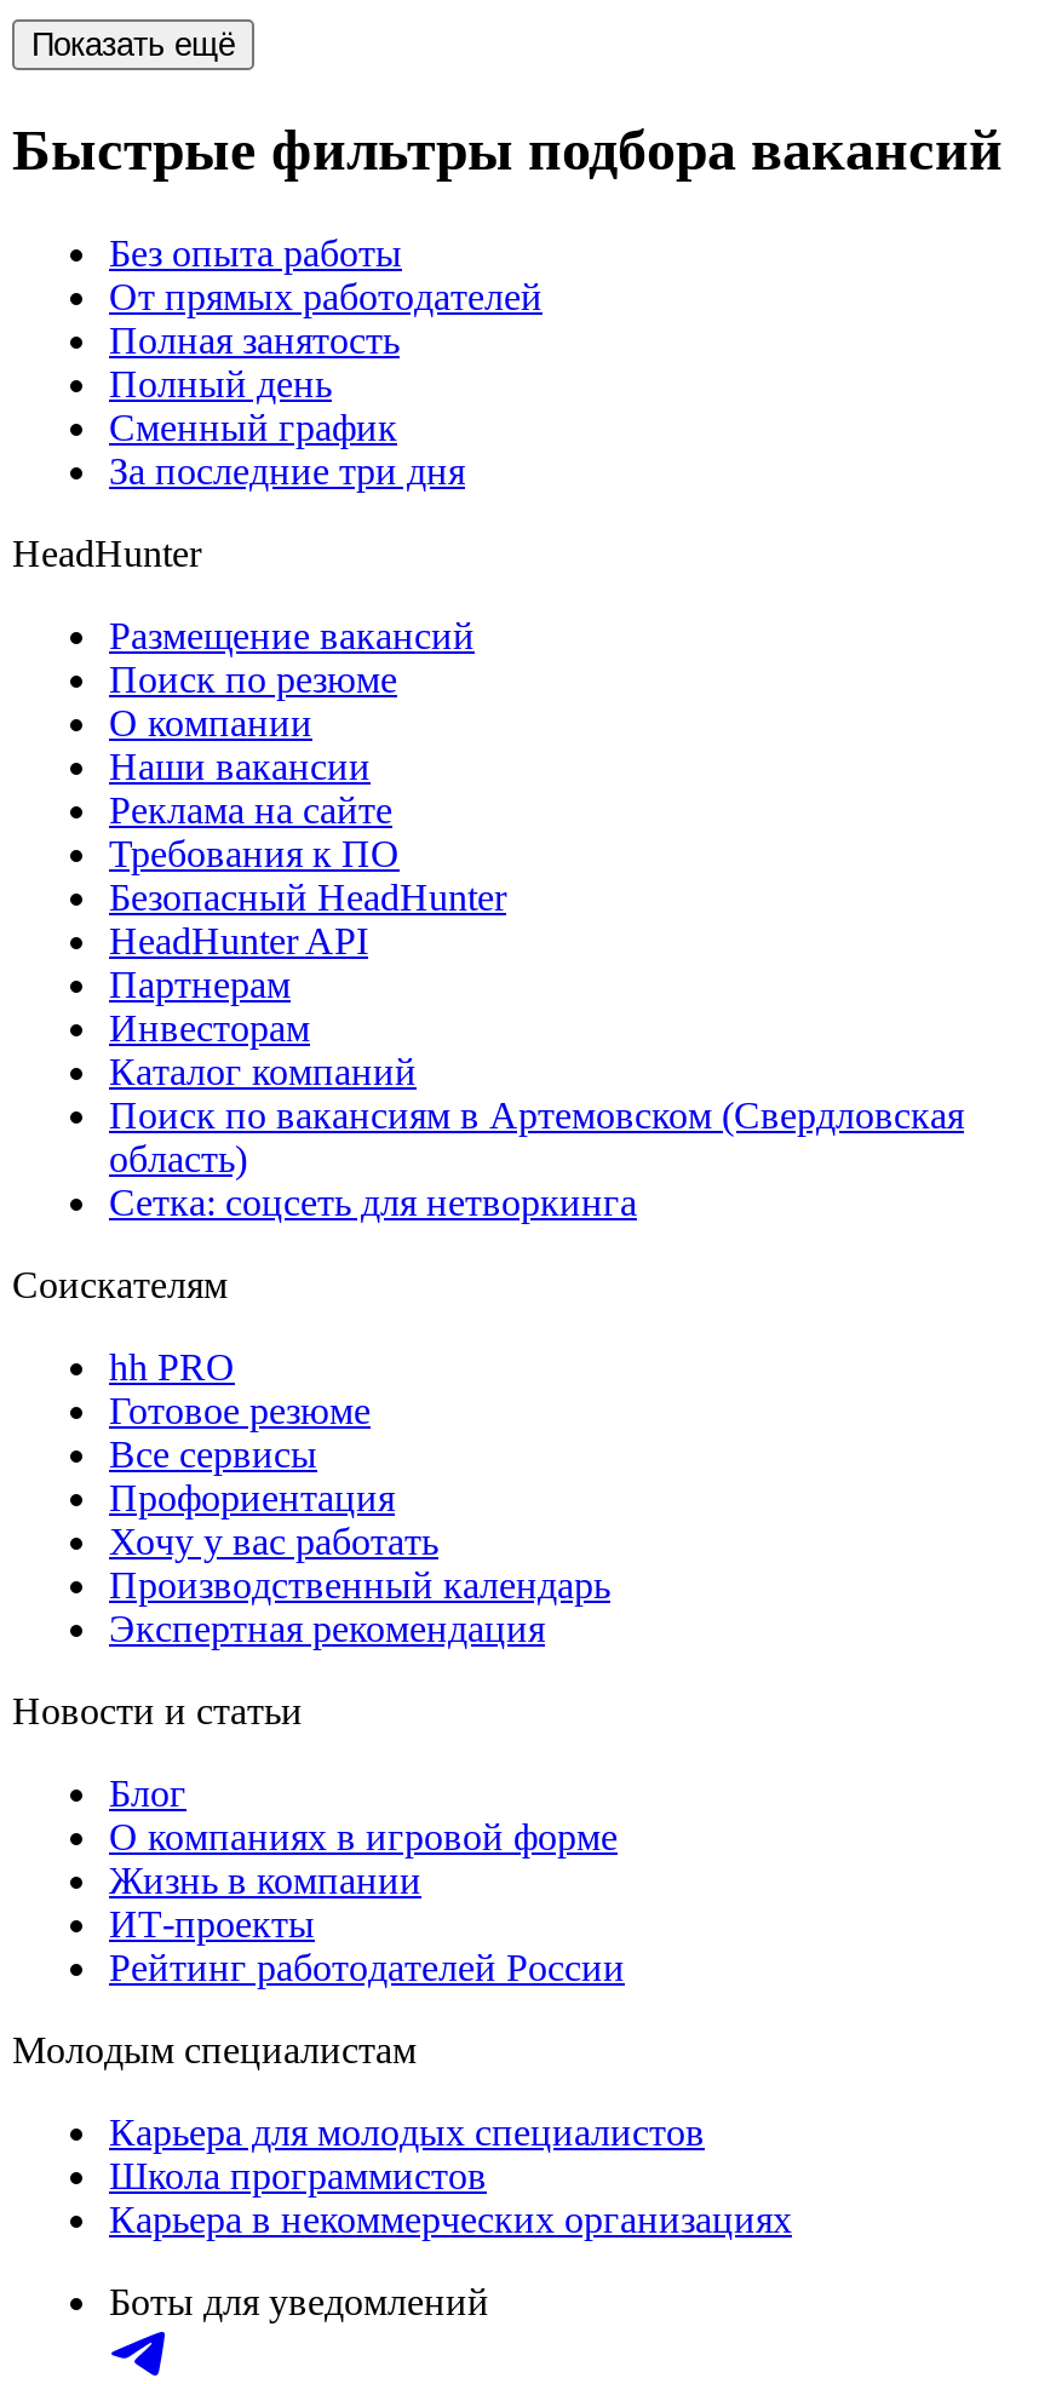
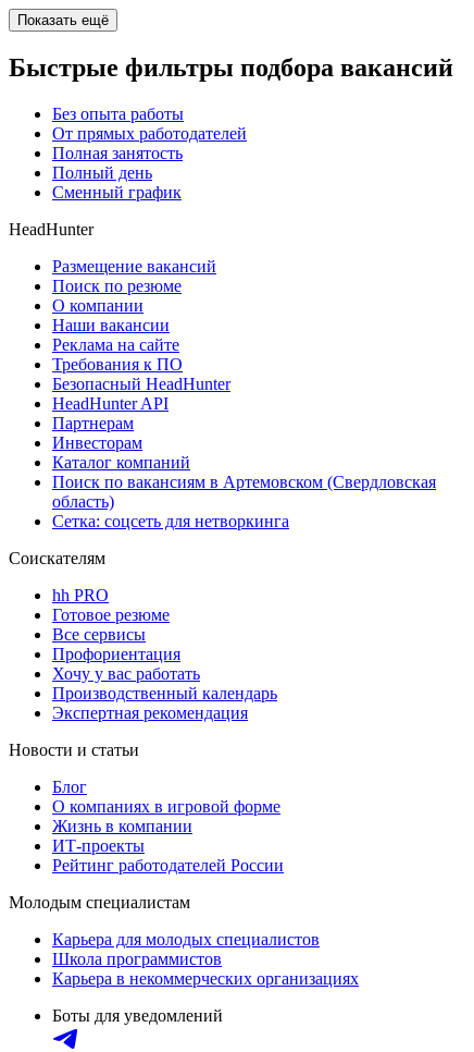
[109,450,465,491] За последние три дня -> none

